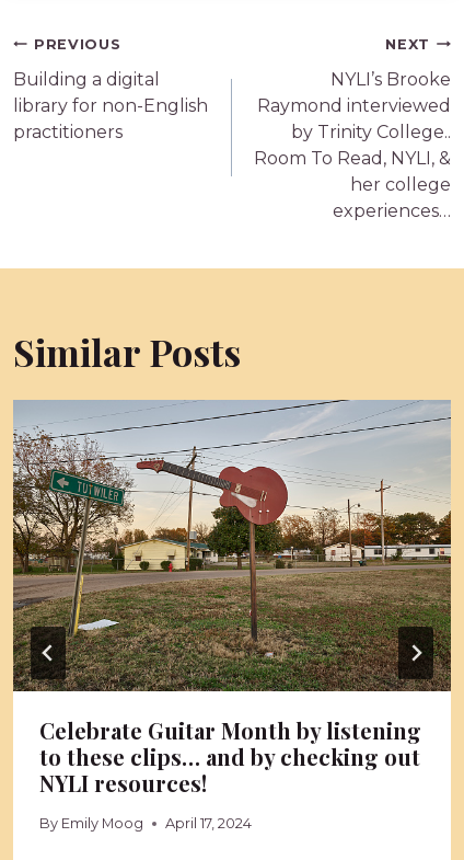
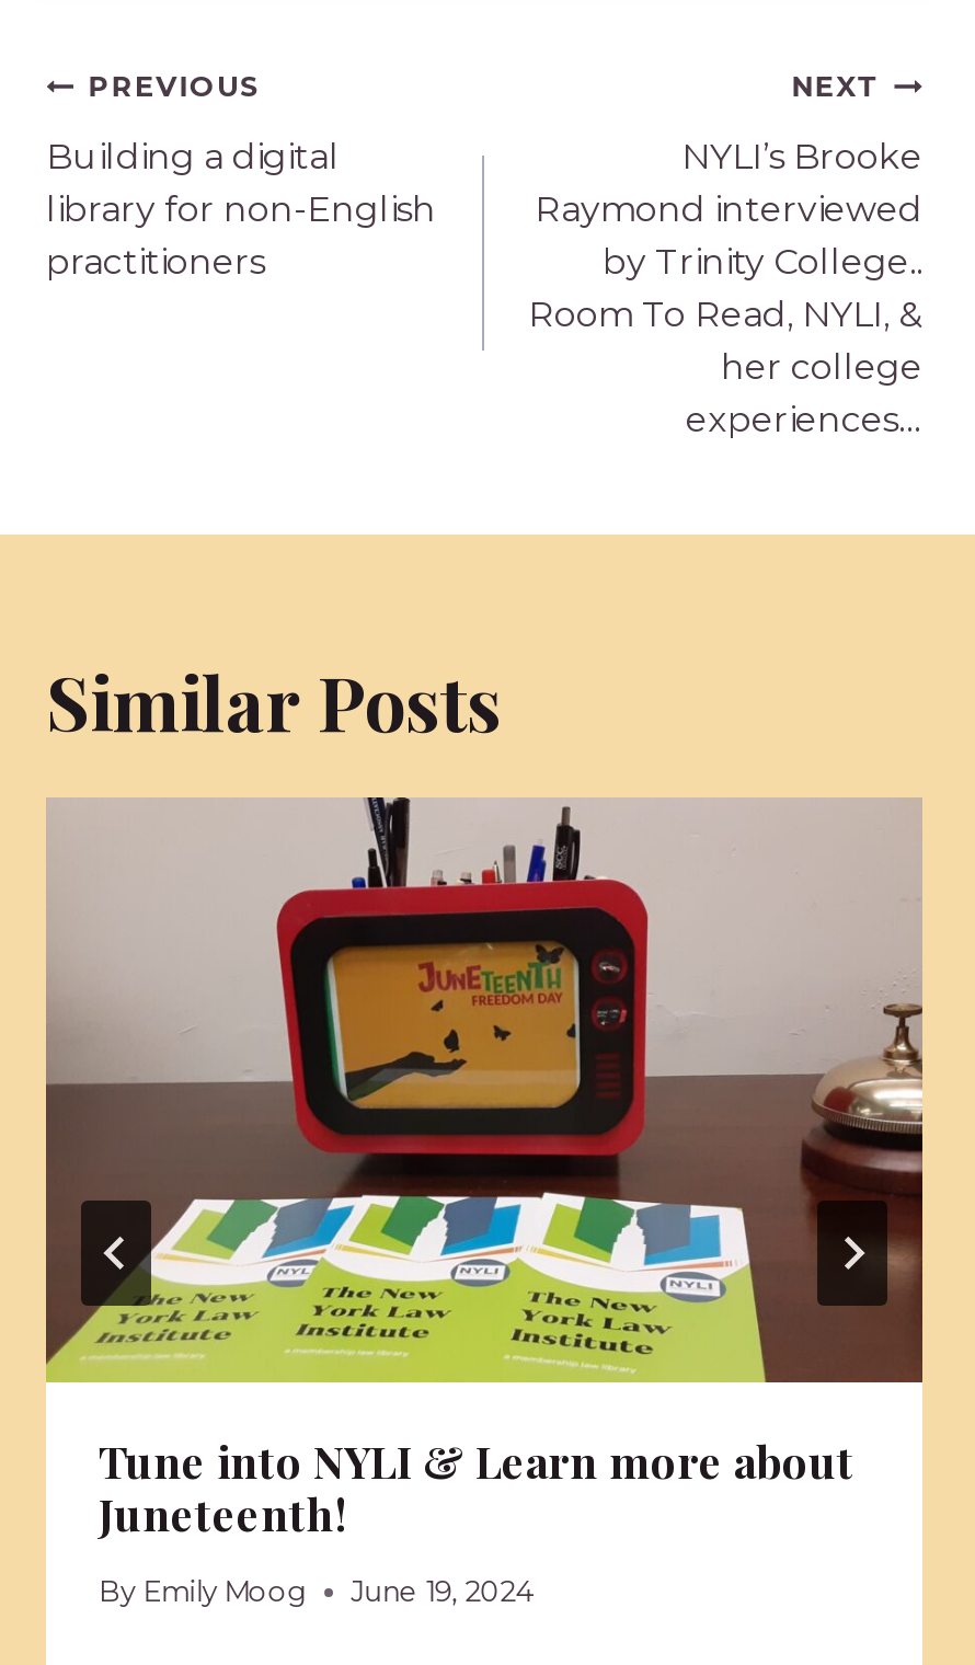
[13,399,452,798] [image] | Celebrate Guitar Month by listening | to these clips… and by checking out | NYLI resources! -> [46,795,922,1541] [image] | Tune into NYLI & Learn more about | Juneteenth!
[39,815,252,832] By Emily Moog April 17, 2024 -> [99,1576,533,1608] By Emily Moog June 19, 2024

